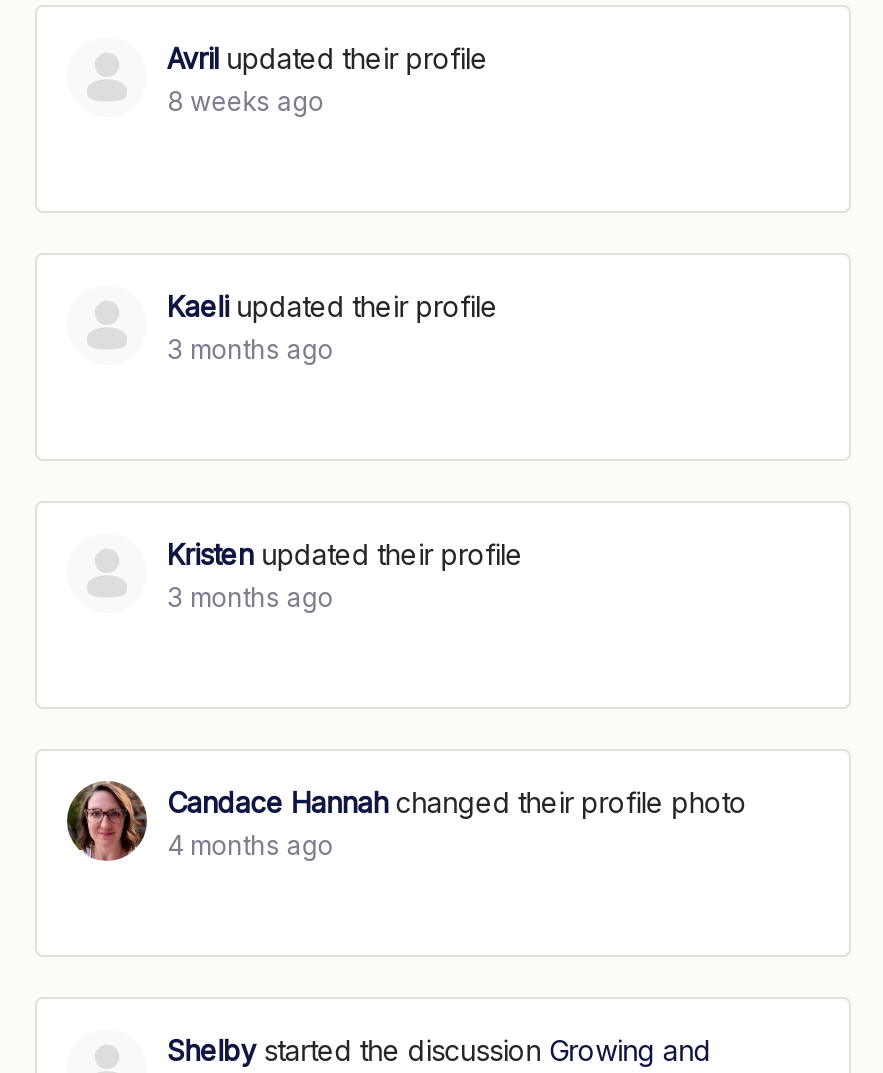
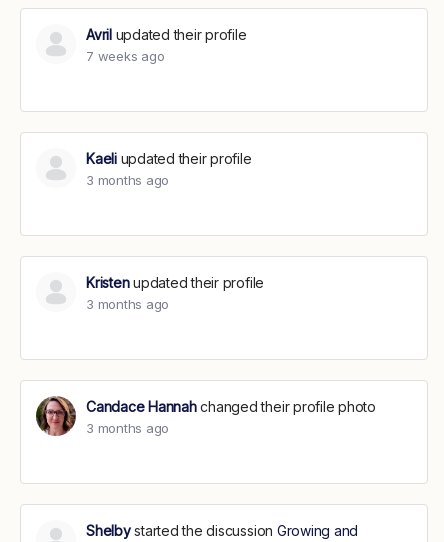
[167,85,324,117] 8 weeks ago -> [86,48,164,64] 7 weeks ago
[167,829,333,861] 4 months ago -> [86,420,169,436] 3 months ago

